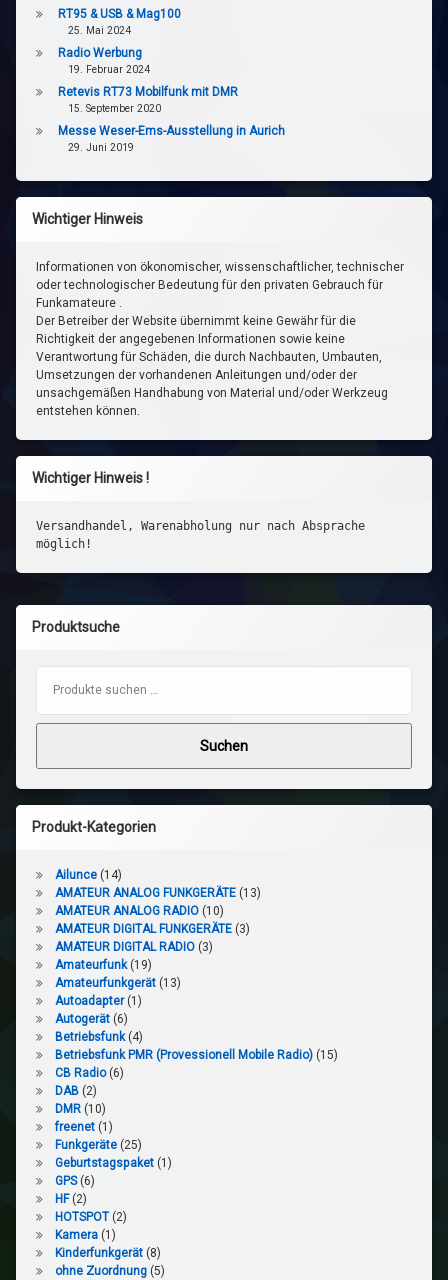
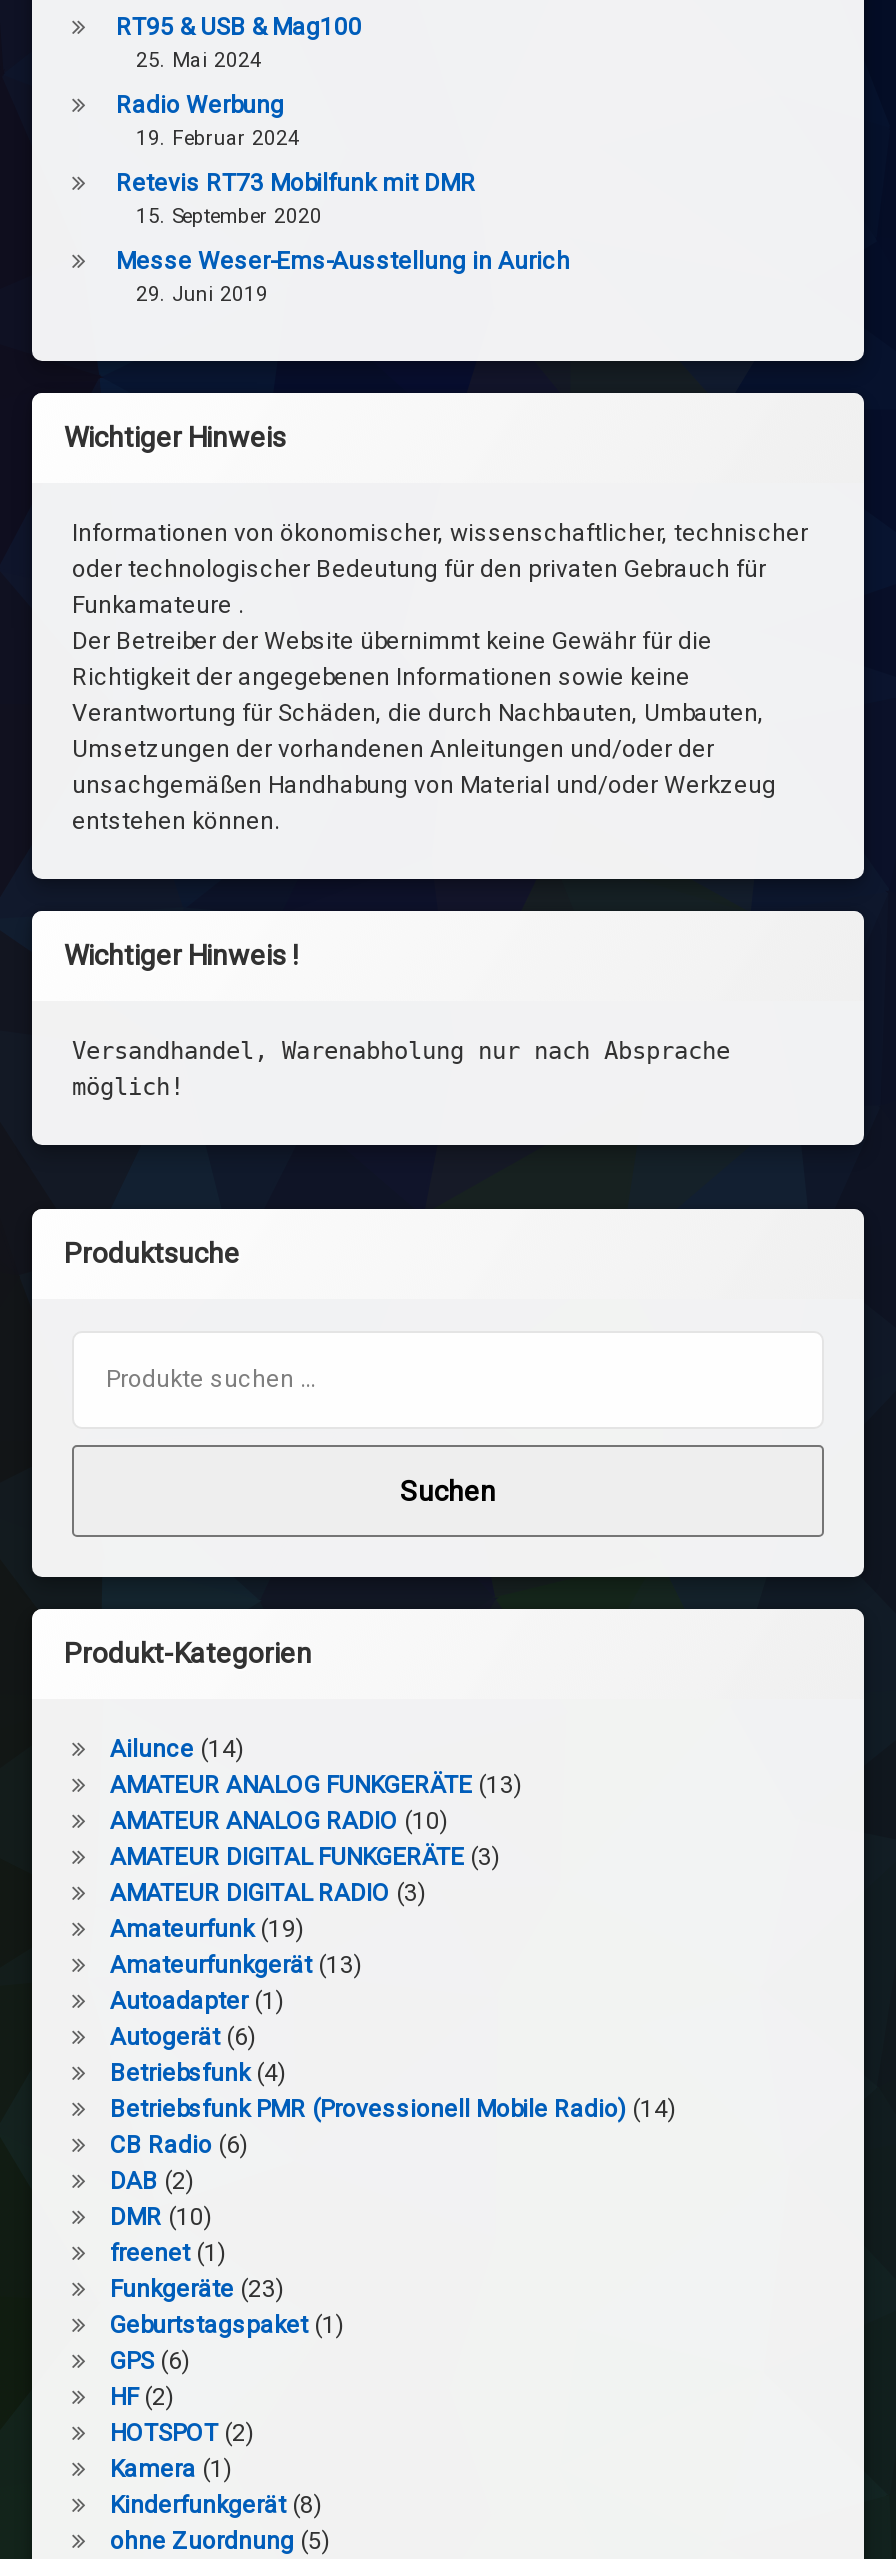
[55,1048,338,1062] Betriebsfunk PMR (Provessionell Mobile Radio) (15) -> [110,2095,676,2123] Betriebsfunk PMR (Provessionell Mobile Radio) (14)
[55,1138,142,1152] Funkgeräte (25) -> [110,2275,284,2303] Funkgeräte (23)

